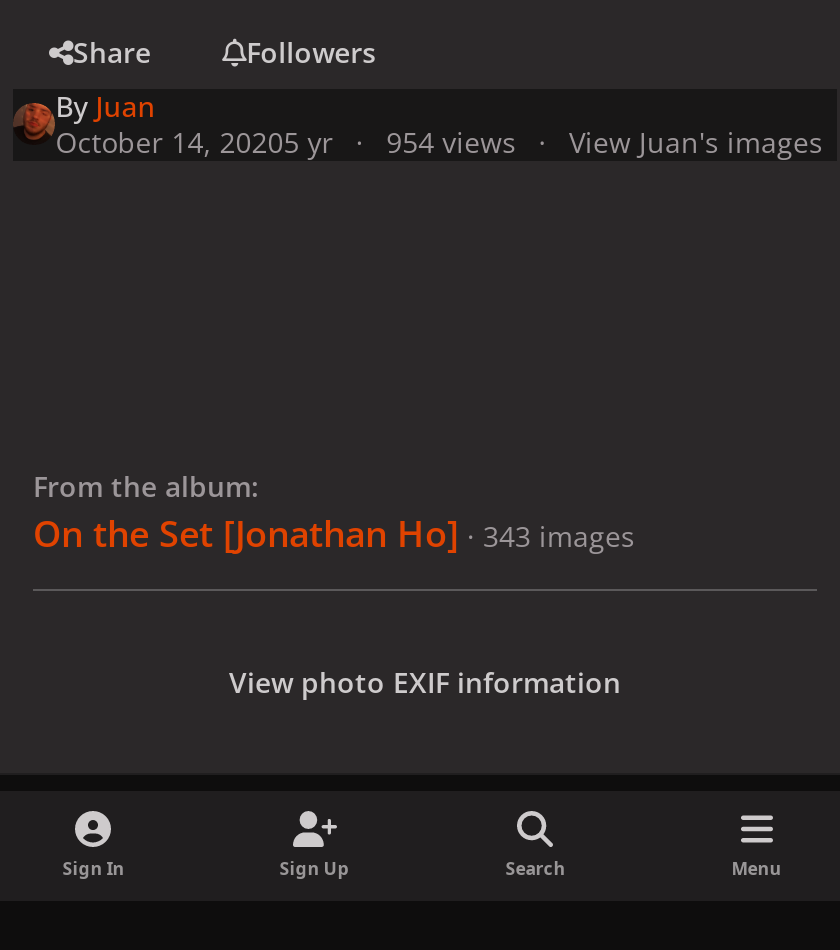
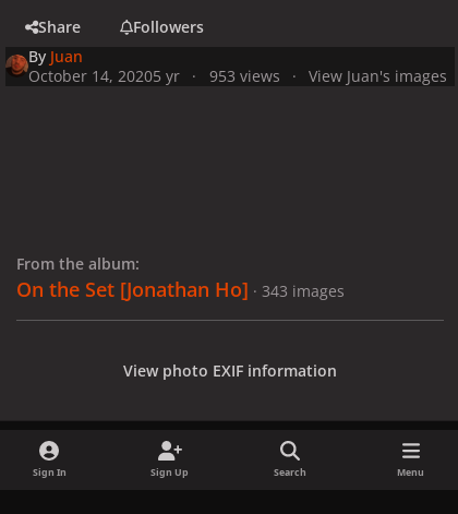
[55,122,823,160] October 14, 20205 yr 954 views View Juan's images -> [29,65,447,86] October 14, 20205 yr 953 views View Juan's images

